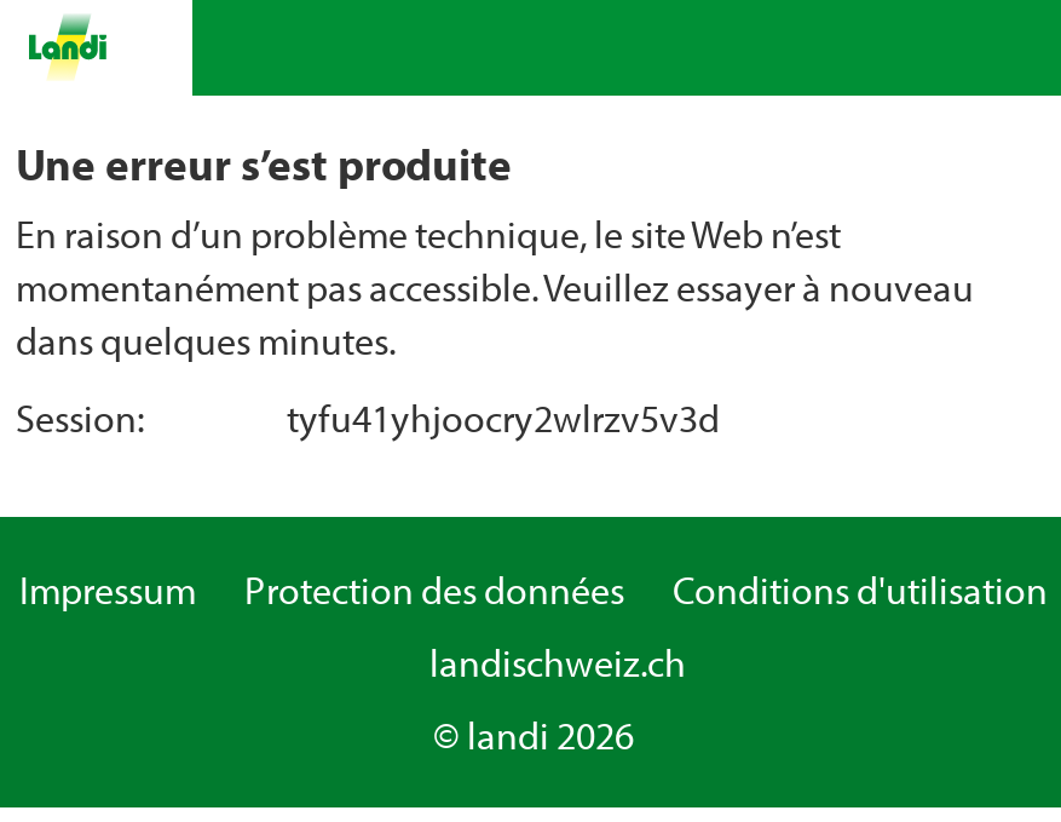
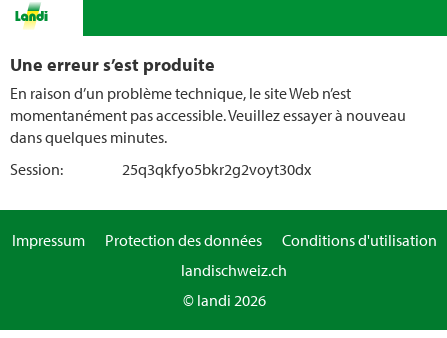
[287,393,720,442] tyfu41yhjoocry2wlrzv5v3d -> [122,159,311,179] 25q3qkfyo5bkr2g2voyt30dx

